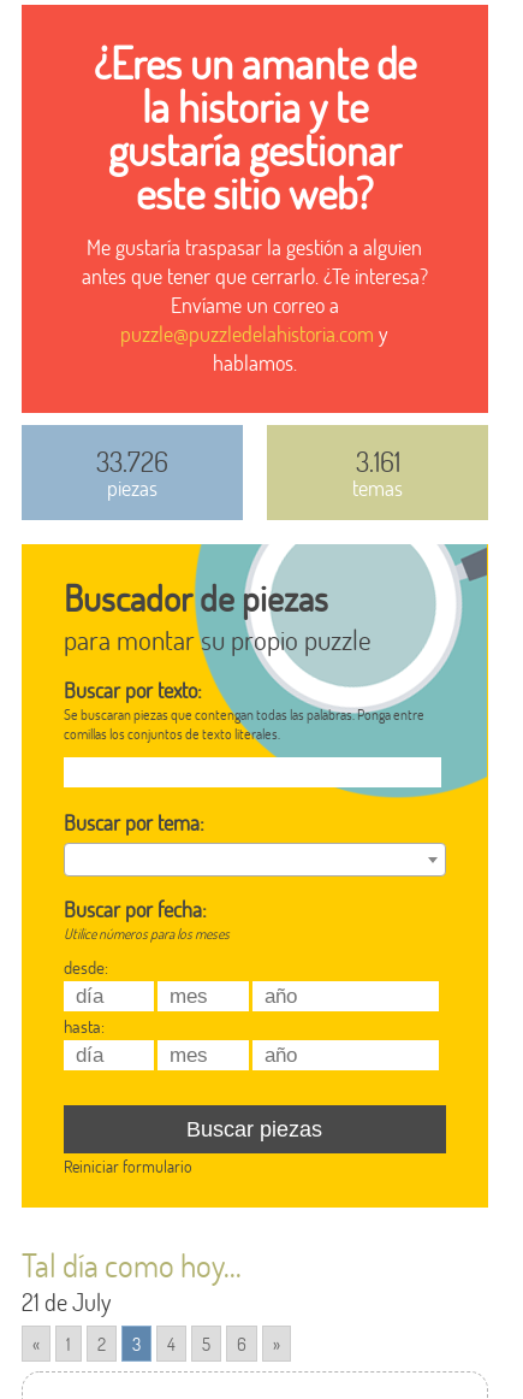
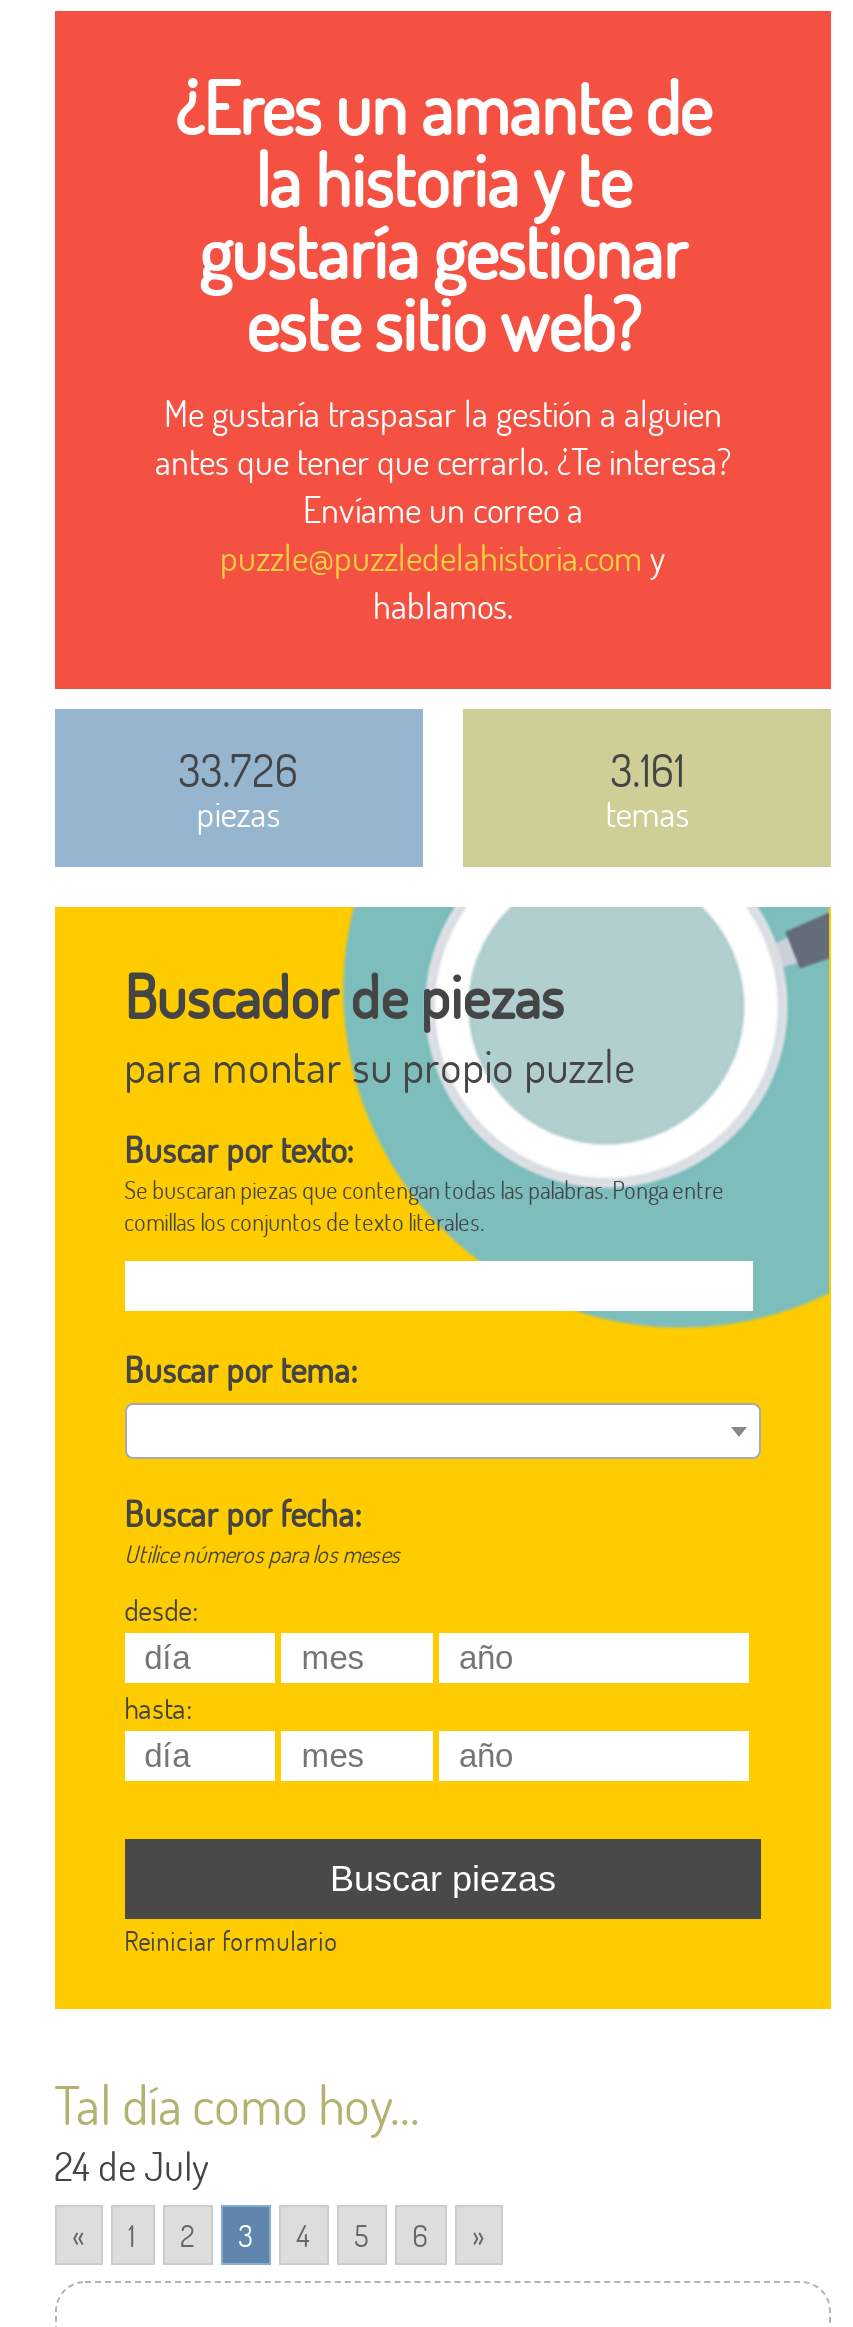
[21,1286,110,1317] 21 de July -> [54,2139,208,2191] 24 de July

